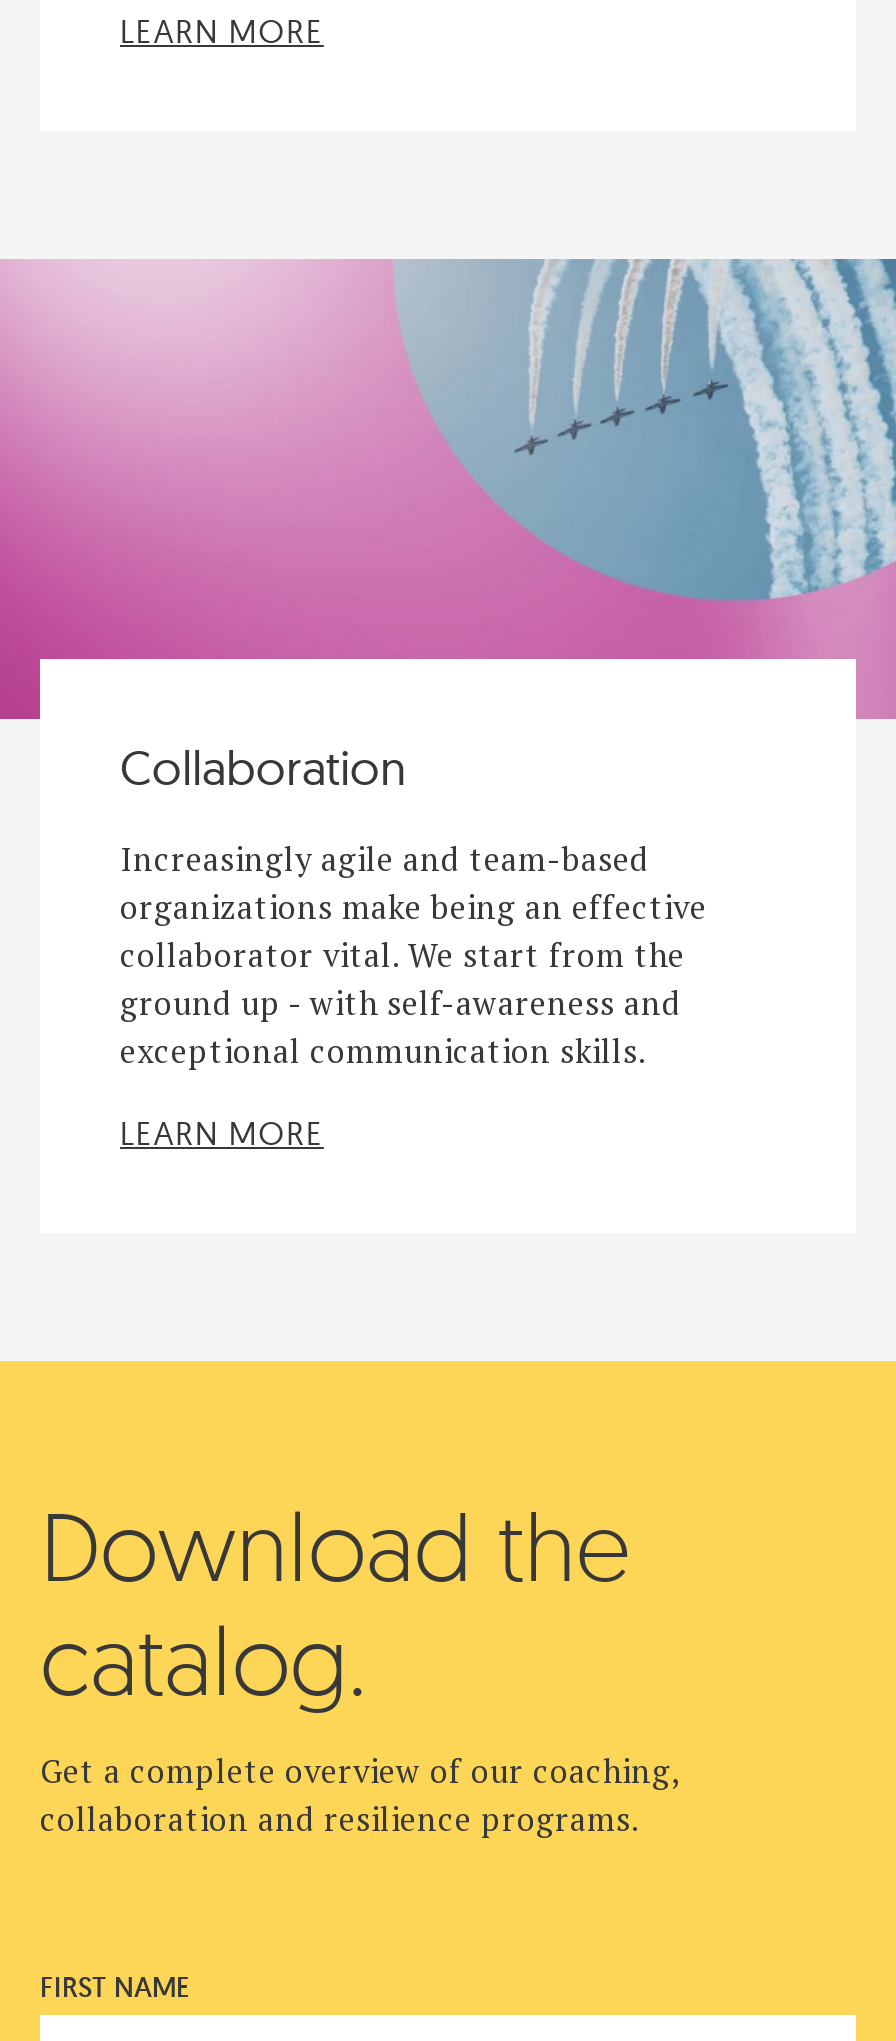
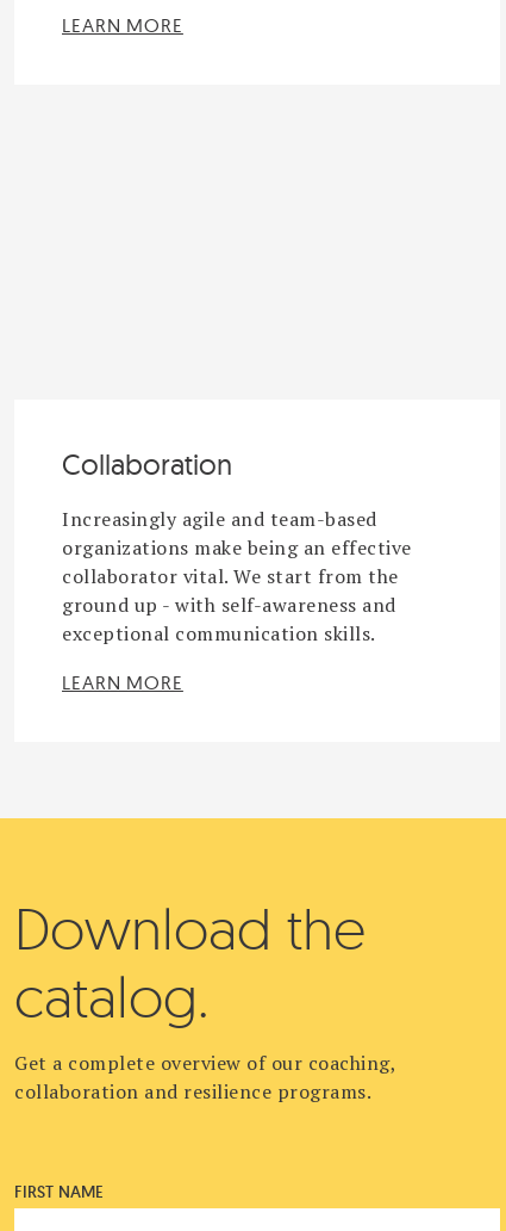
[6,257,890,721] [image] -> none

